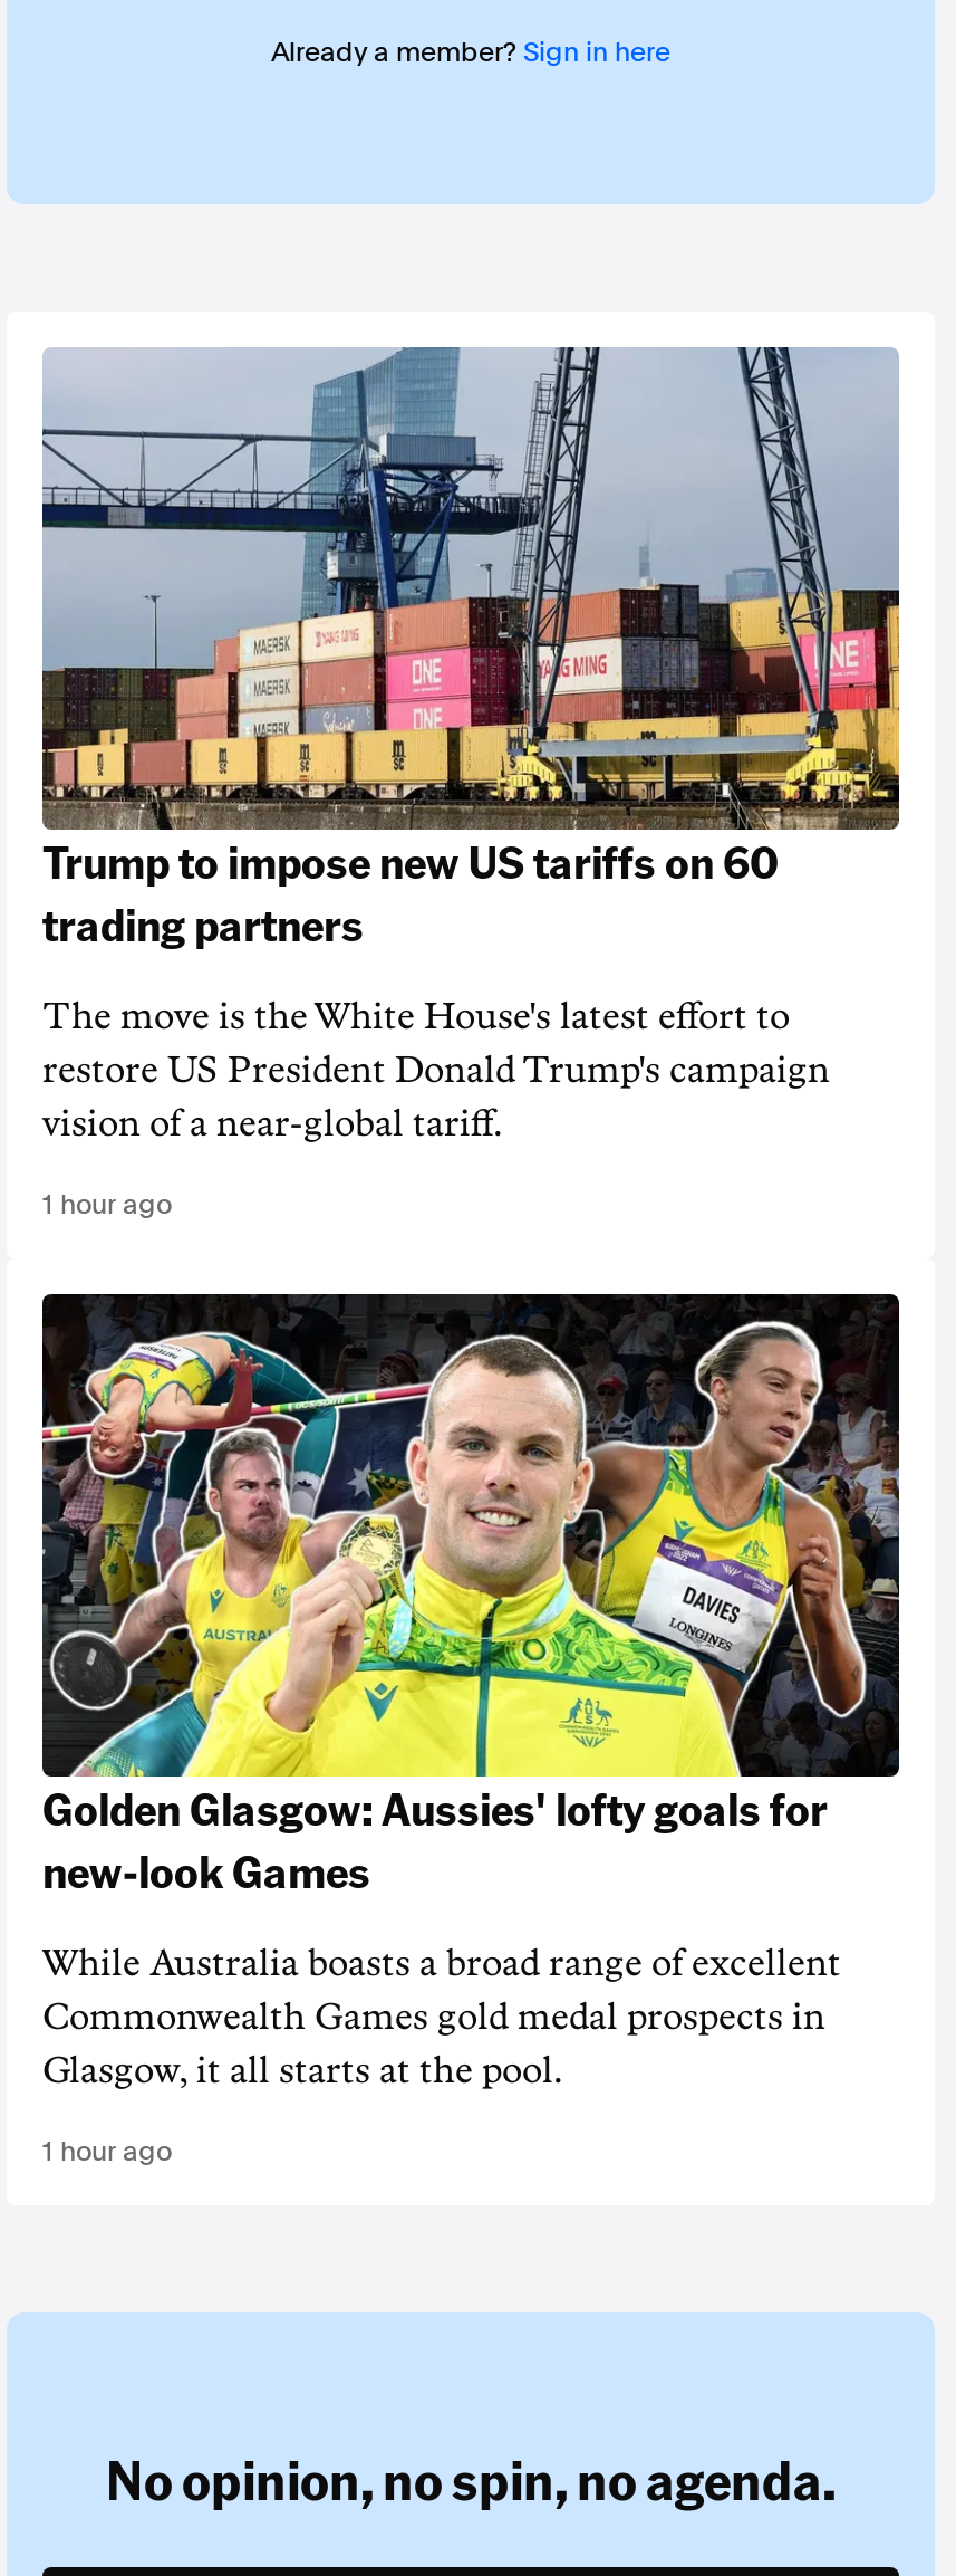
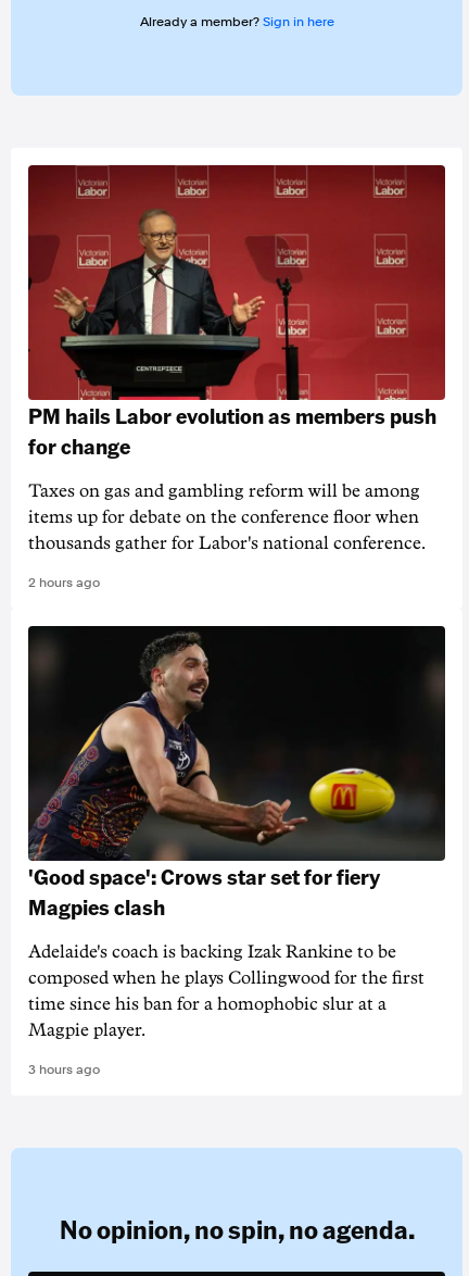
[40,345,901,1220] [image] | Trump to impose new US tariffs on 60 | trading partners | The move is the White House's latest effort to | restore US President Donald Trump's campaign | vision of a near-global tariff. | 1 hour ago -> [27,164,446,590] [image] | PM hails Labor evolution as members push | for change | Taxes on gas and gambling reform will be among | items up for debate on the conference floor when | thousands gather for Labor's national conference. | 2 hours ago
[40,1296,901,2167] [image] | Golden Glasgow: Aussies' lofty goals for | new-look Games | While Australia boasts a broad range of excellent | Commonwealth Games gold medal prospects in | Glasgow, it all starts at the pool. | 1 hour ago -> [28,628,445,1077] [image] | 'Good space': Crows star set for fiery | Magpies clash | Adelaide's coach is backing Izak Rankine to be | composed when he plays Collingwood for the first | time since his ban for a homophobic slur at a | Magpie player. | 3 hours ago

